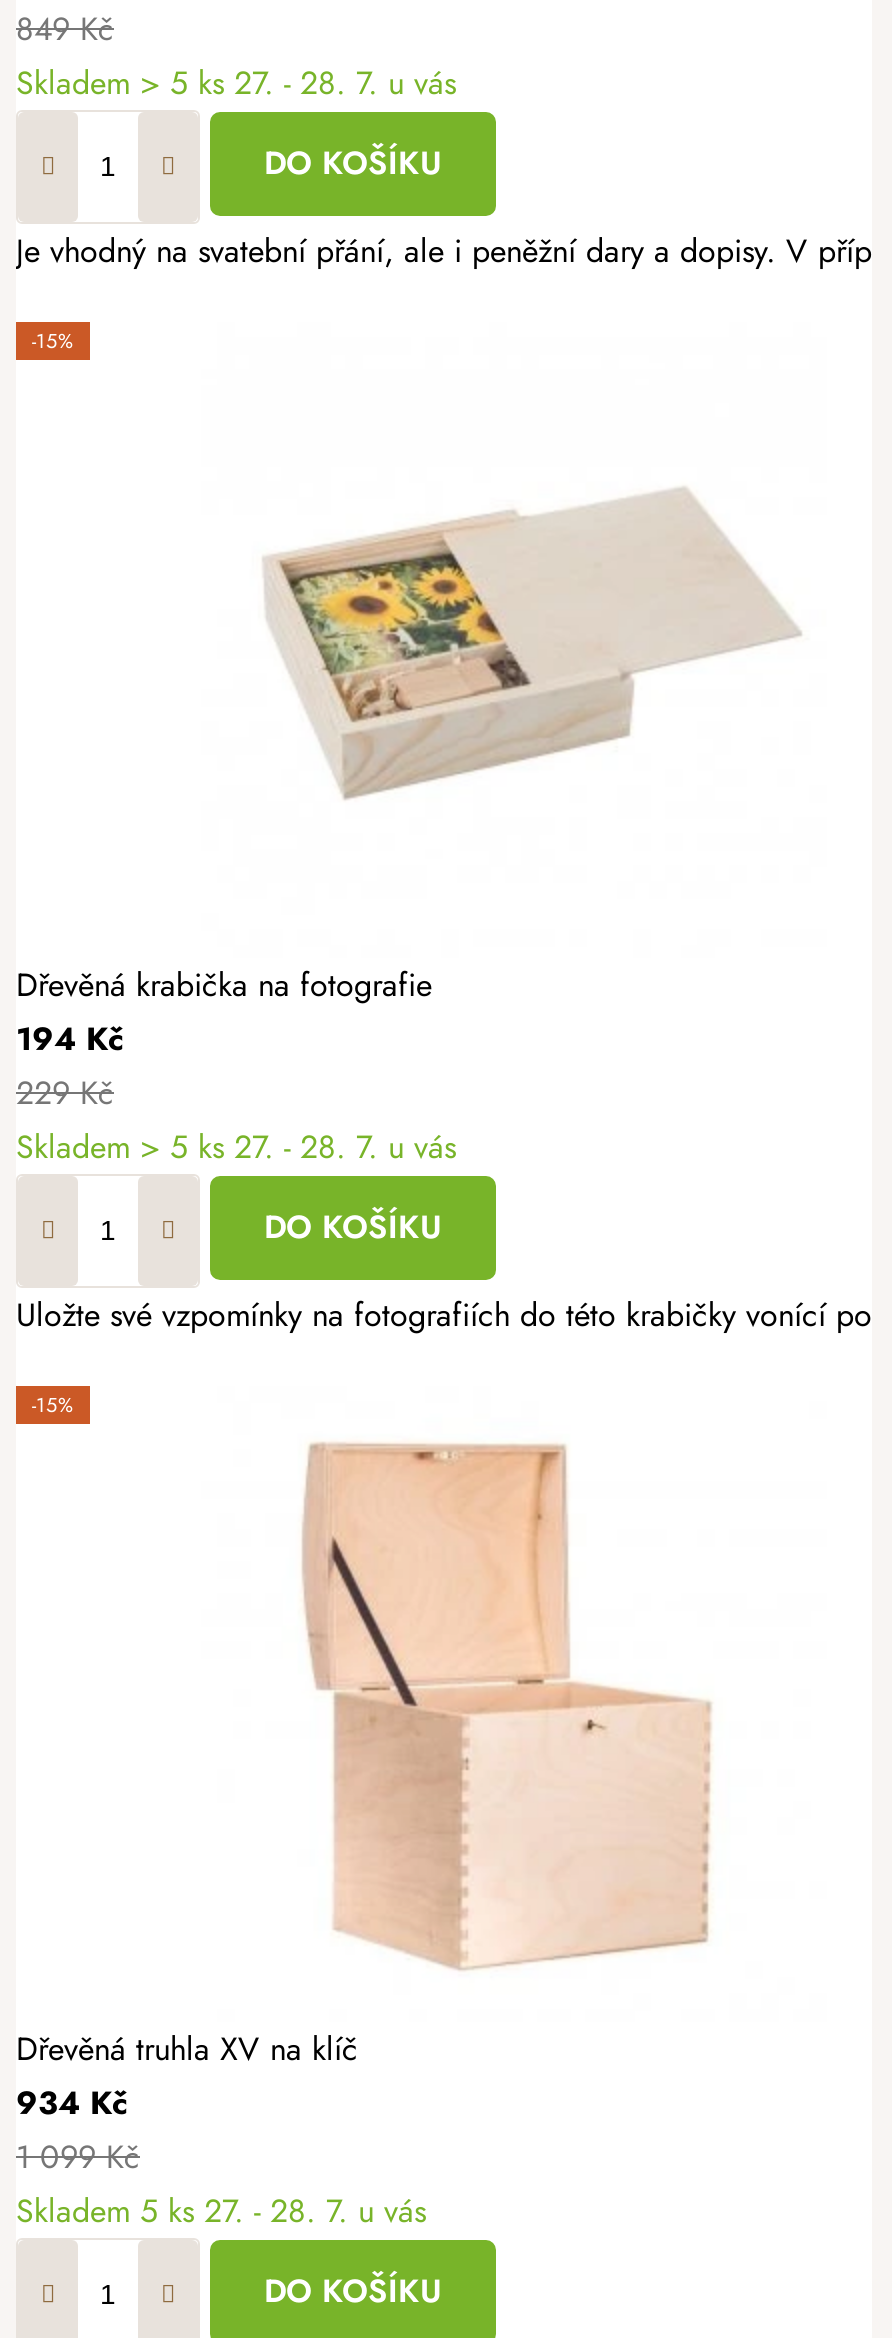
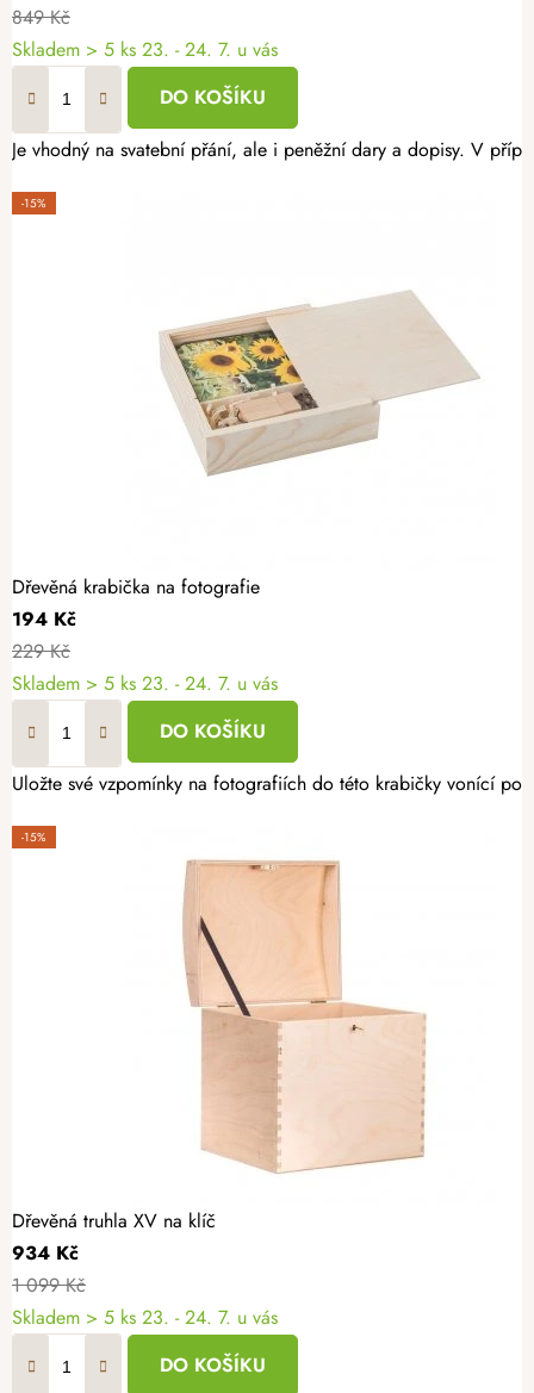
[16,60,456,106] Skladem > 5 ks 27. - 28. 7. u vás -> [12,36,278,63] Skladem > 5 ks 23. - 24. 7. u vás
[16,1124,456,1170] Skladem > 5 ks 27. - 28. 7. u vás -> [12,669,278,697] Skladem > 5 ks 23. - 24. 7. u vás
[16,2188,426,2234] Skladem 5 ks 27. - 28. 7. u vás -> [12,1303,278,1331] Skladem > 5 ks 23. - 24. 7. u vás

